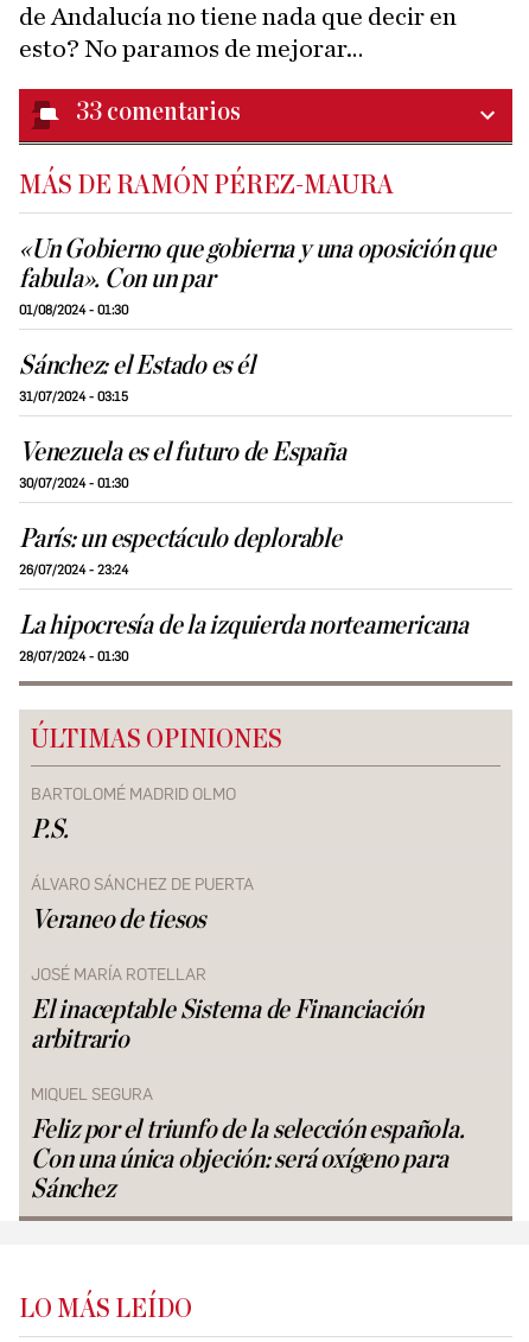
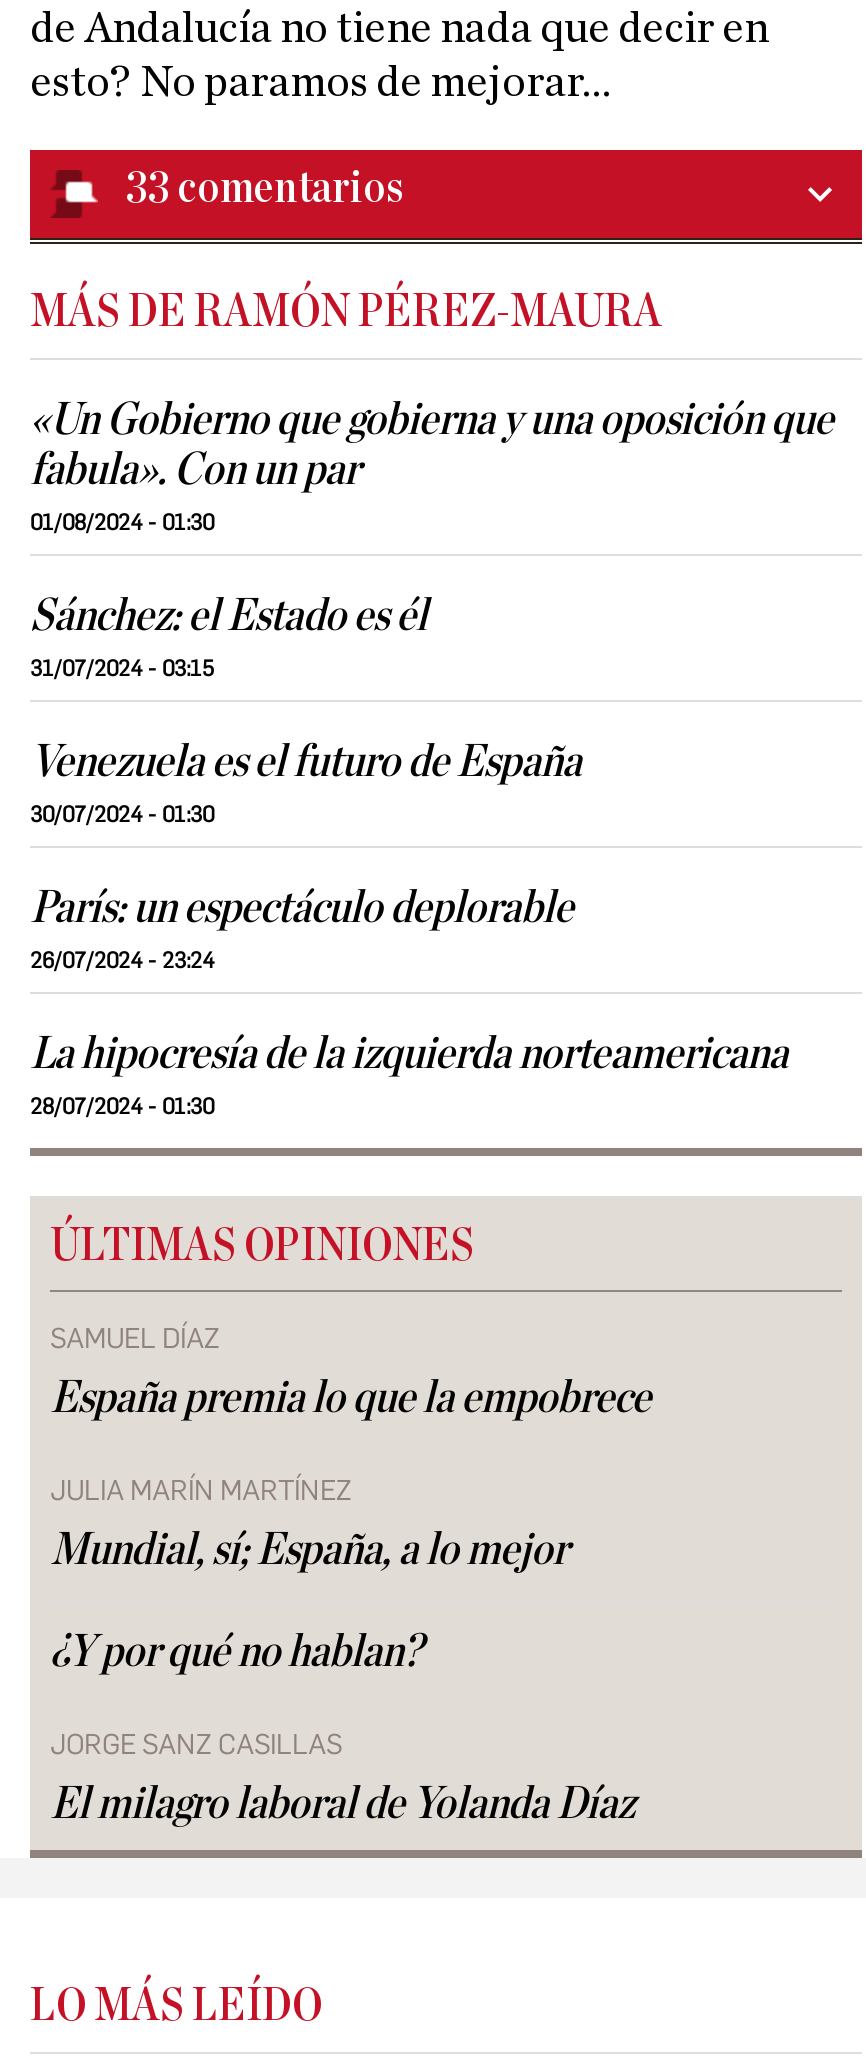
[31,784,236,844] BARTOLOMÉ MADRID OLMO | P.S. -> [50,1322,651,1422] SAMUEL DÍAZ | España premia lo que la empobrece
[31,874,254,934] ÁLVARO SÁNCHEZ DE PUERTA | Veraneo de tiesos -> [50,1474,568,1574] JULIA MARÍN MARTÍNEZ | Mundial, sí; España, a lo mejor
[31,965,424,1054] JOSÉ MARÍA ROTELLAR | El inaceptable Sistema de Financiación | arbitrario -> [50,1630,422,1676] ¿Y por qué no hablan?
[31,1085,464,1203] MIQUEL SEGURA | Feliz por el triunfo de la selección española. | Con una única objeción: será oxígeno para | Sánchez -> [50,1728,634,1828] JORGE SANZ CASILLAS | El milagro laboral de Yolanda Díaz

